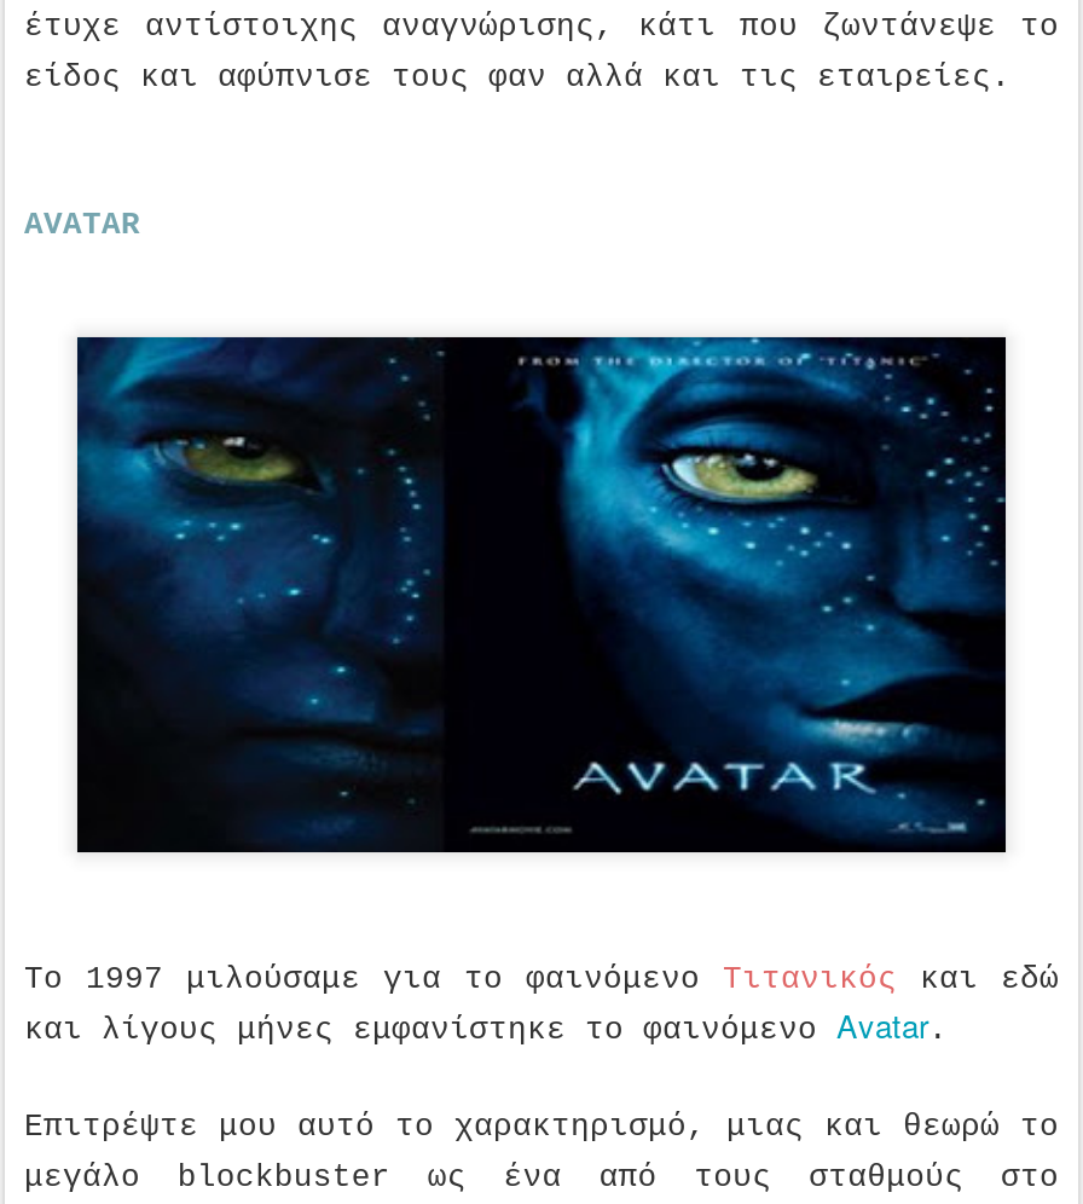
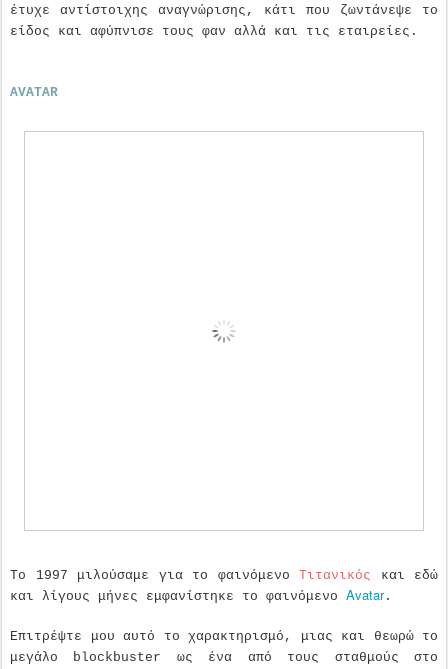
[75,334,1008,856] [image] -> none

